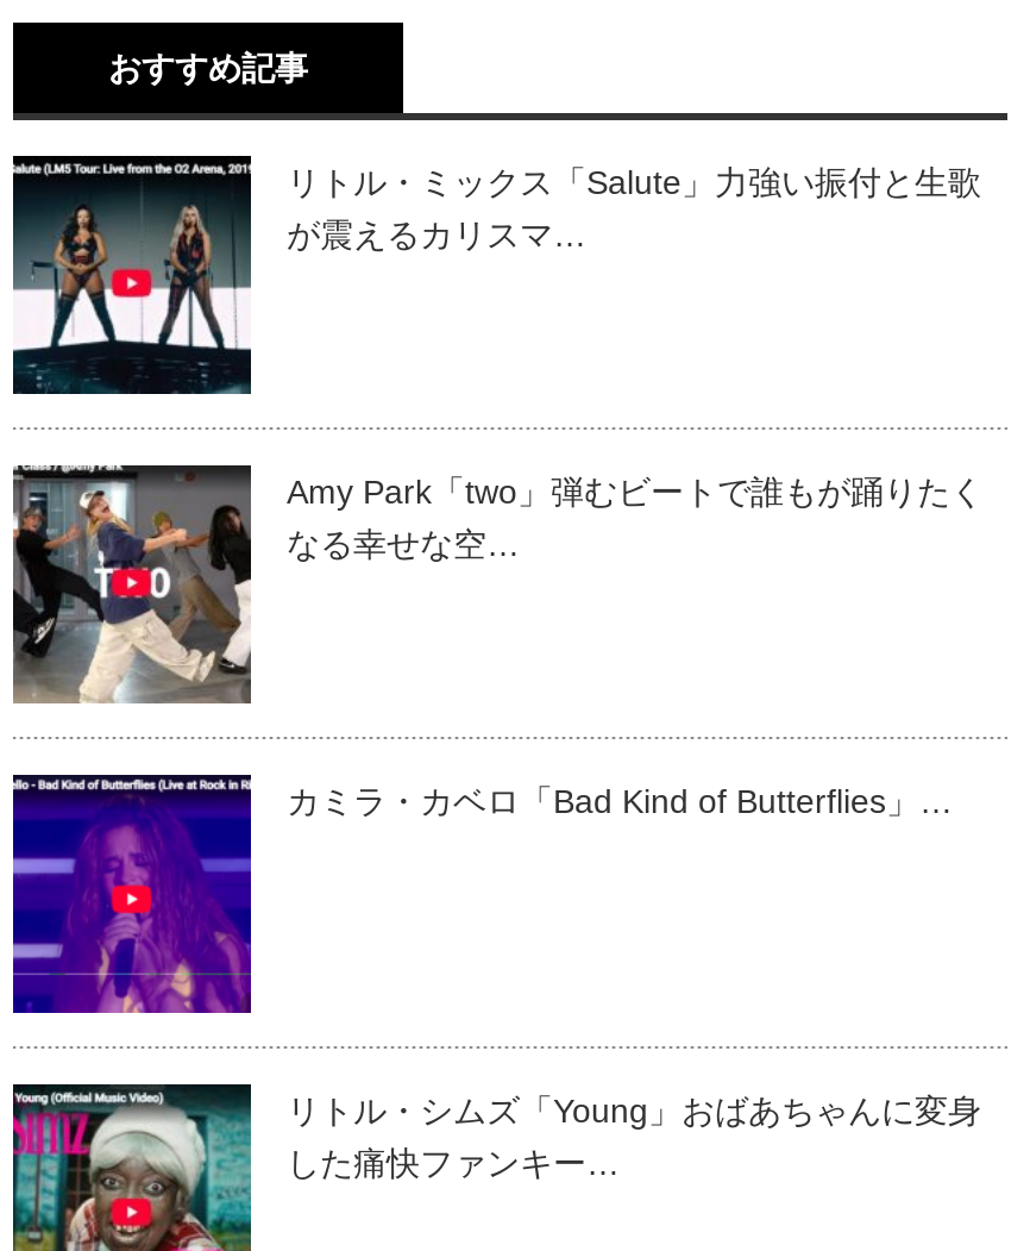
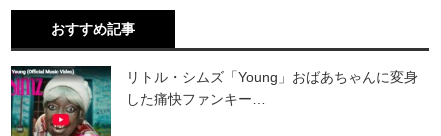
[11,158,981,396] [image] | リトル・ミックス「Salute」力強い振付と生歌 | が震えるカリスマ… -> none
[13,463,984,706] [image] | Amy Park「two」弾むビートで誰もが踊りたく | なる幸せな空… -> none
[11,773,953,1049] [image] | カミラ・カベロ「Bad Kind of Butterflies」… -> none

